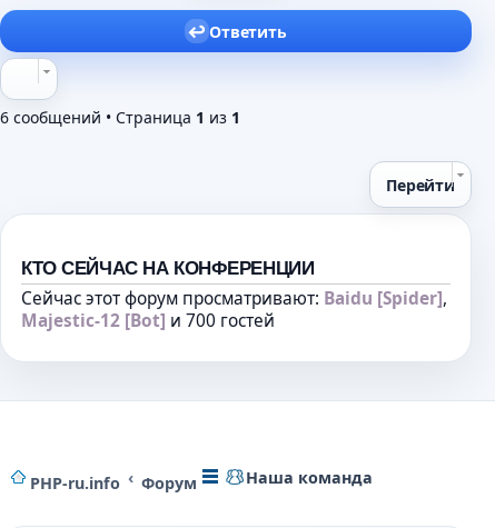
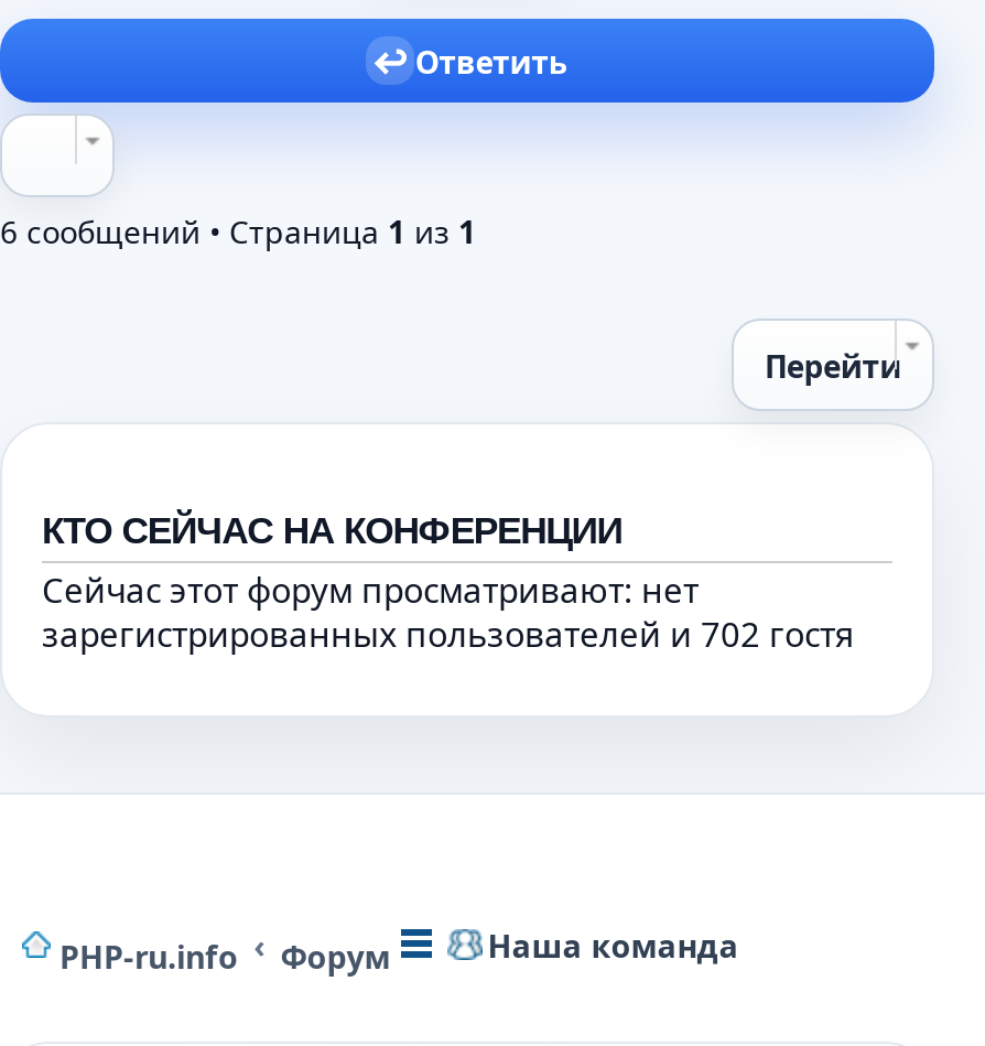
[21,287,447,332] Сейчас этот форум просматривают: Baidu [Spider], | Majestic-12 [Bot] и 700 гостей -> [42,568,855,658] Сейчас этот форум просматривают: нет | зарегистрированных пользователей и 702 гостя

